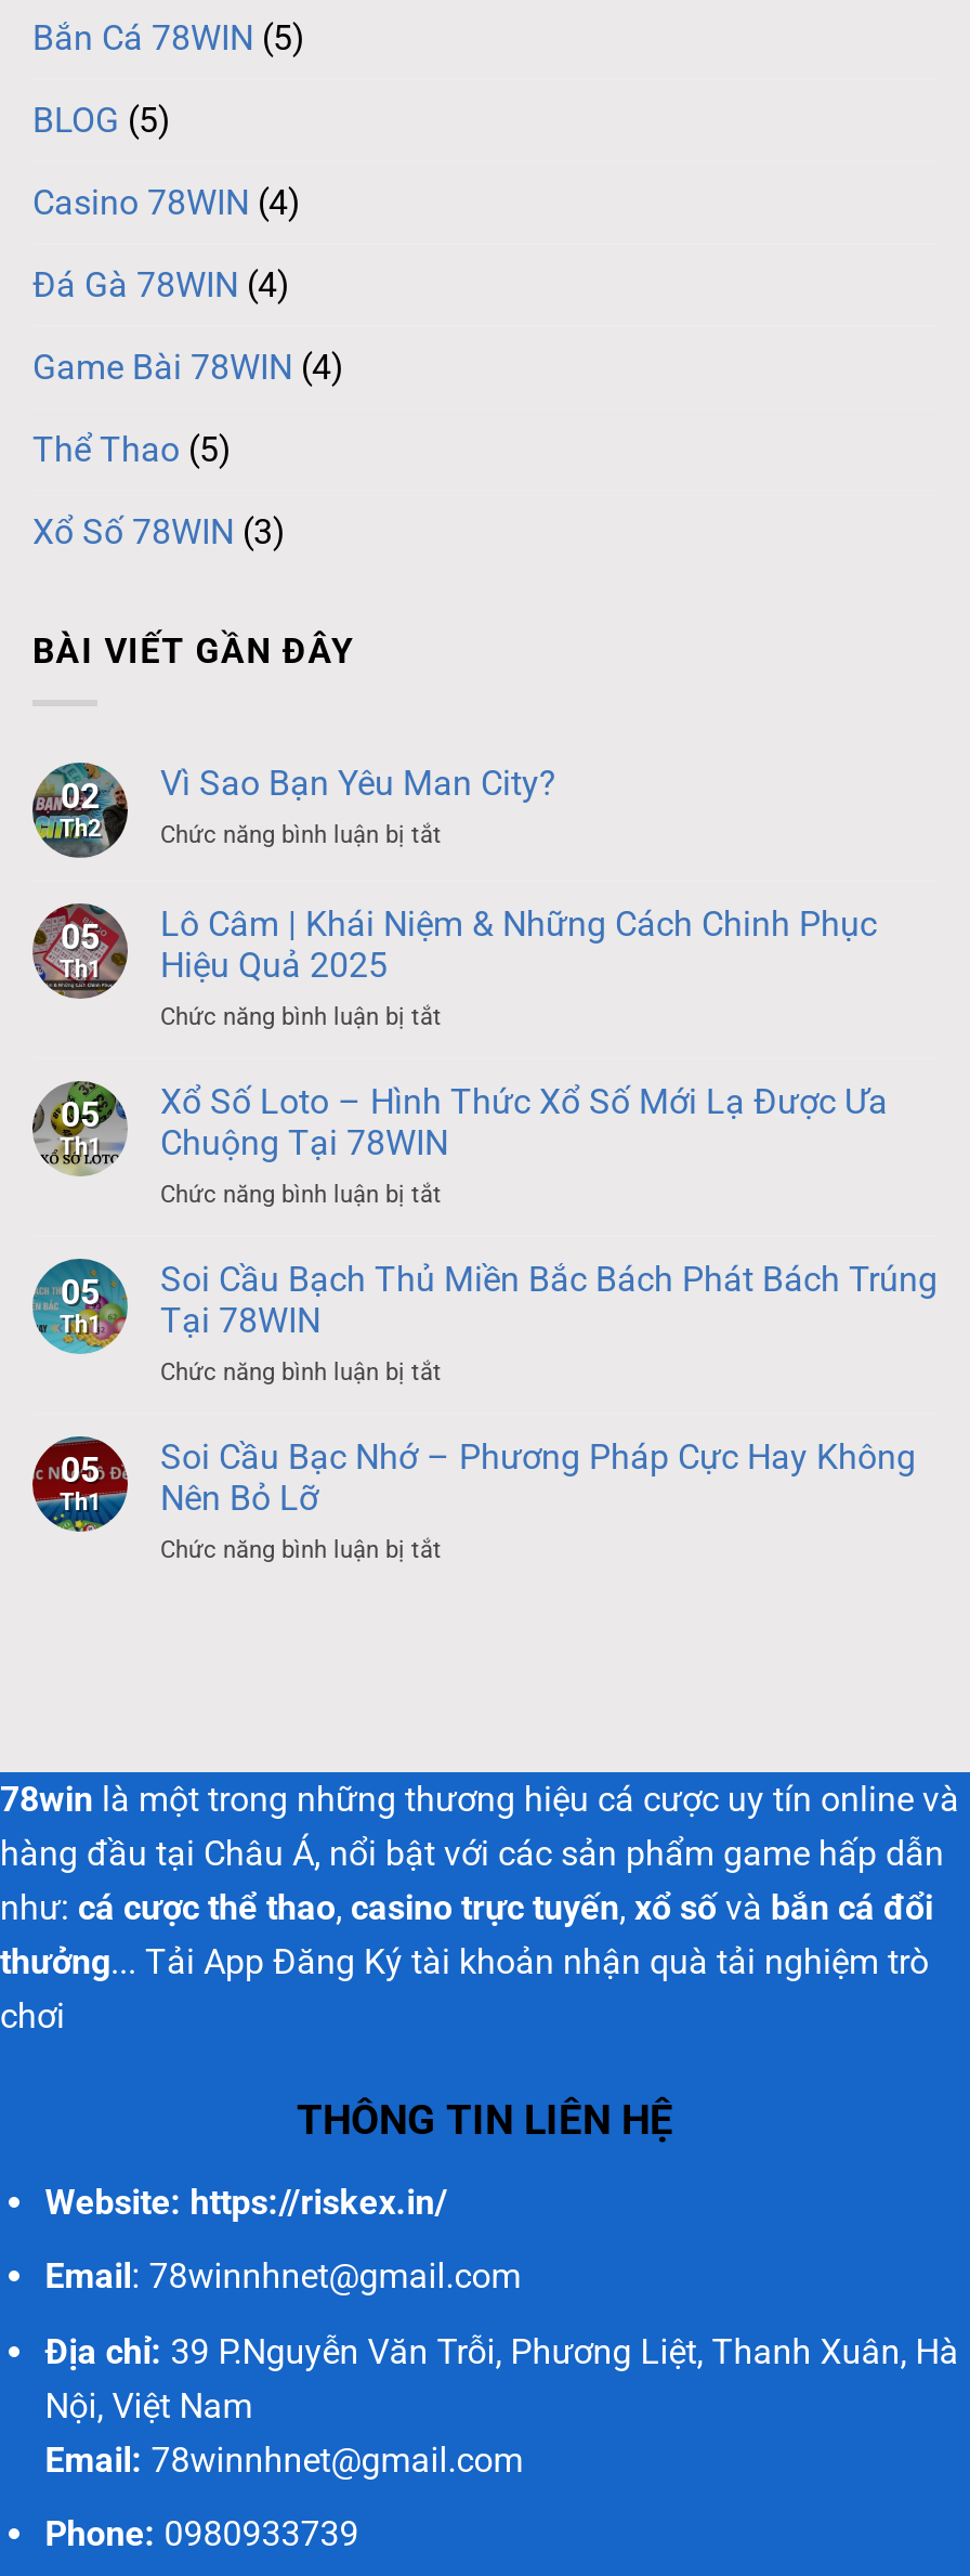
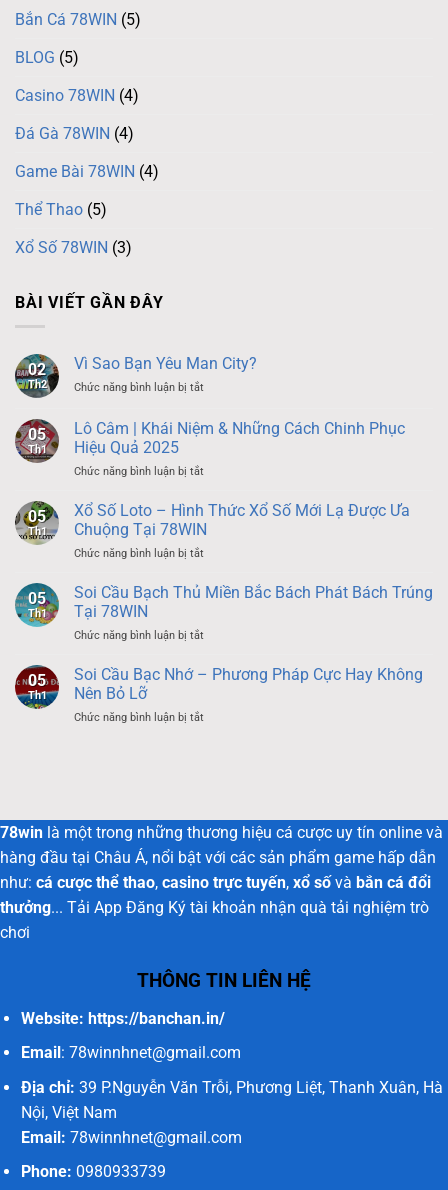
[45,2181,448,2222] Website: https://riskex.in/ -> [21,1009,225,1028] Website: https://banchan.in/

